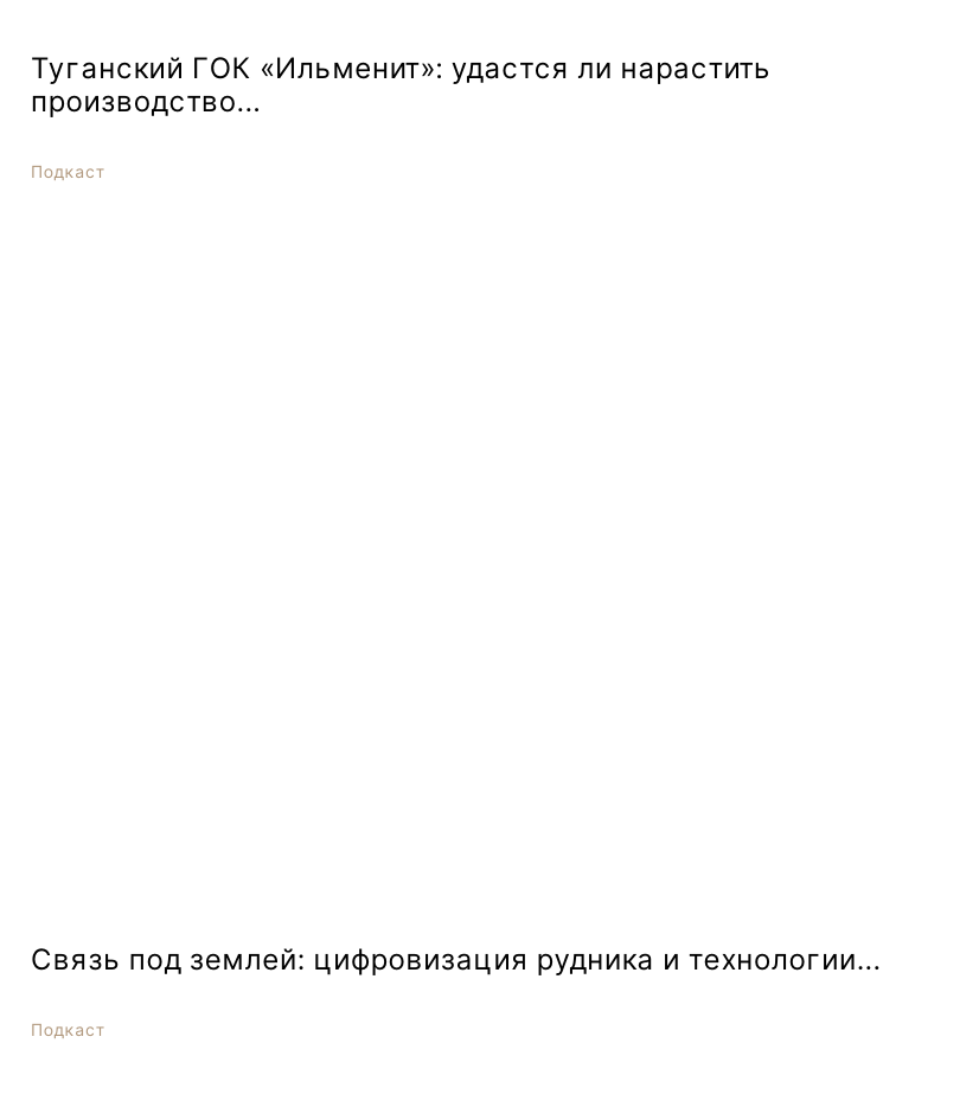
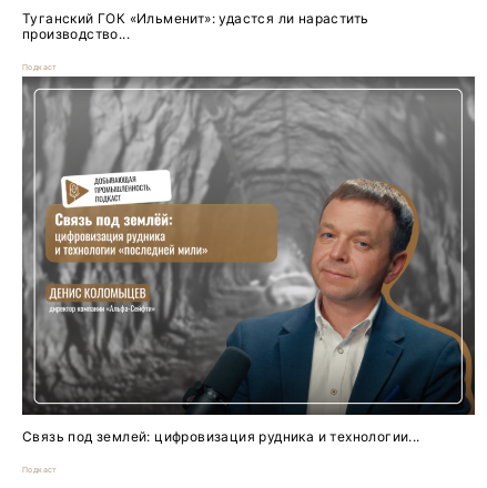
none -> [21,75,476,416] [image]

